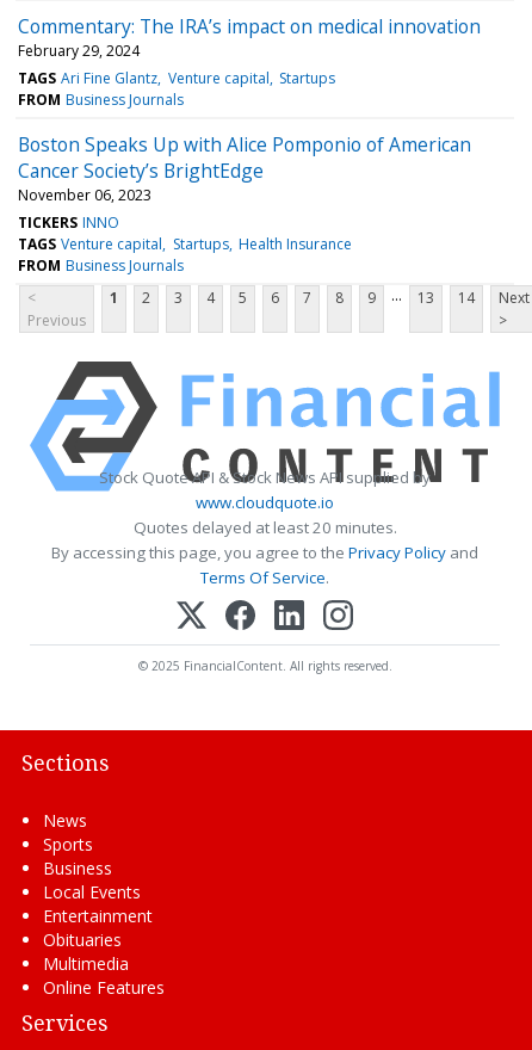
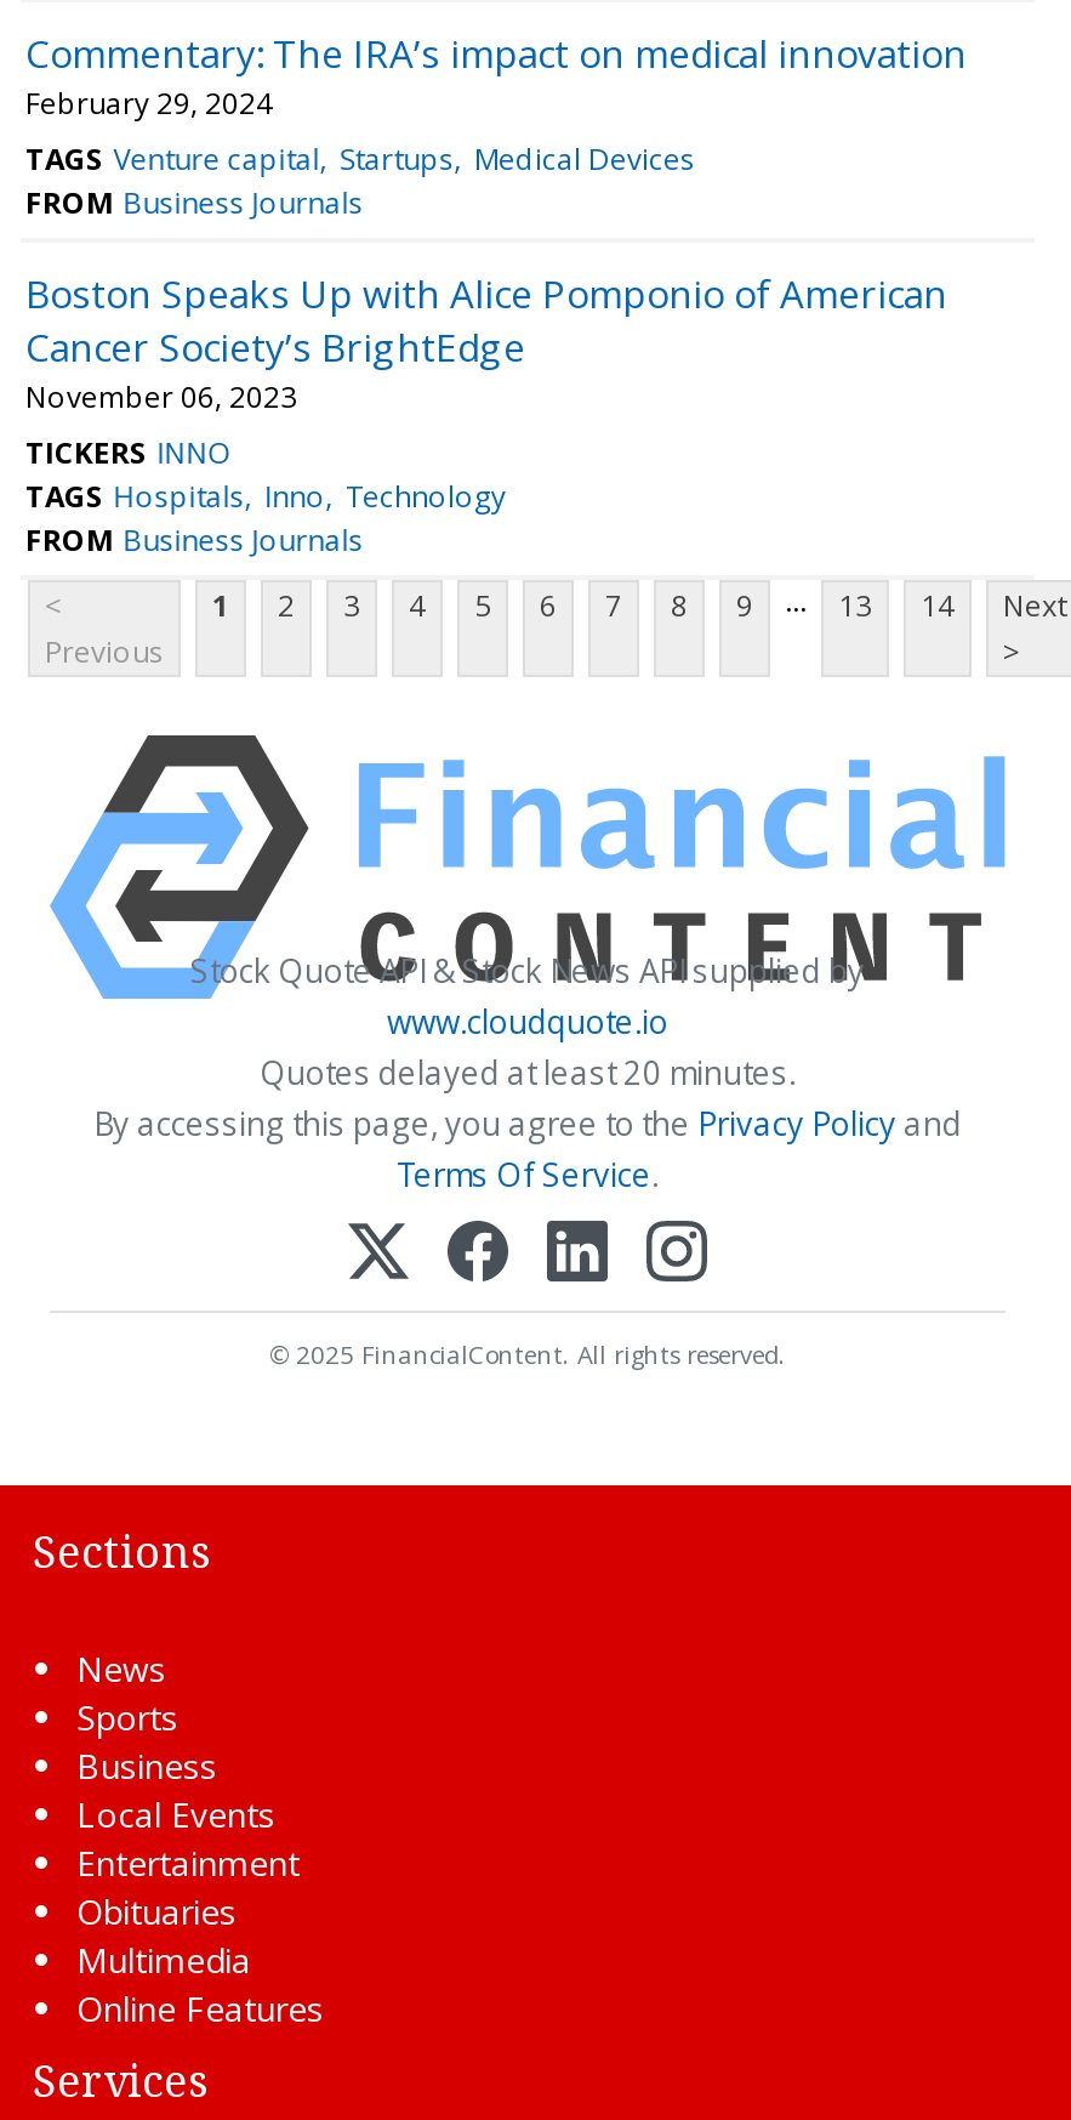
[18,68,335,88] TAGS Ari Fine Glantz Venture capital Startups -> [25,138,695,179] TAGS Venture capital Startups Medical Devices
[18,234,352,254] TAGS Venture capital Startups Health Insurance -> [25,475,506,516] TAGS Hospitals Inno Technology

